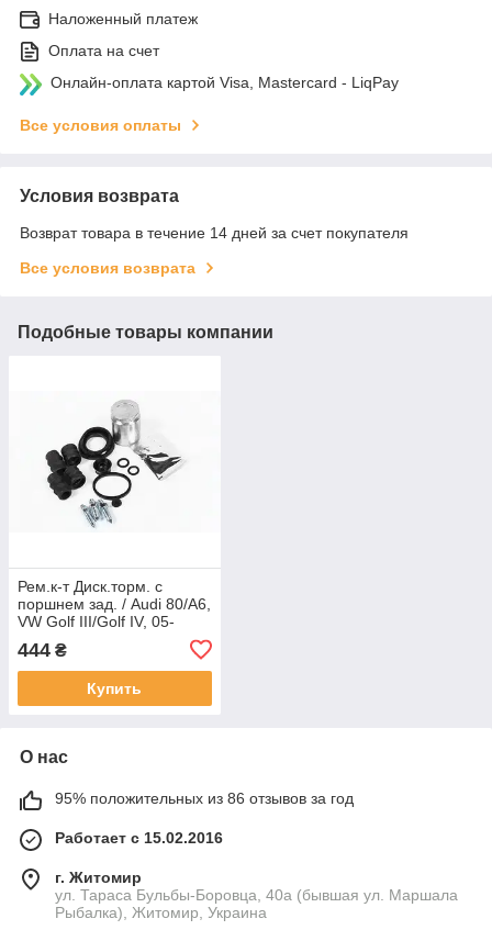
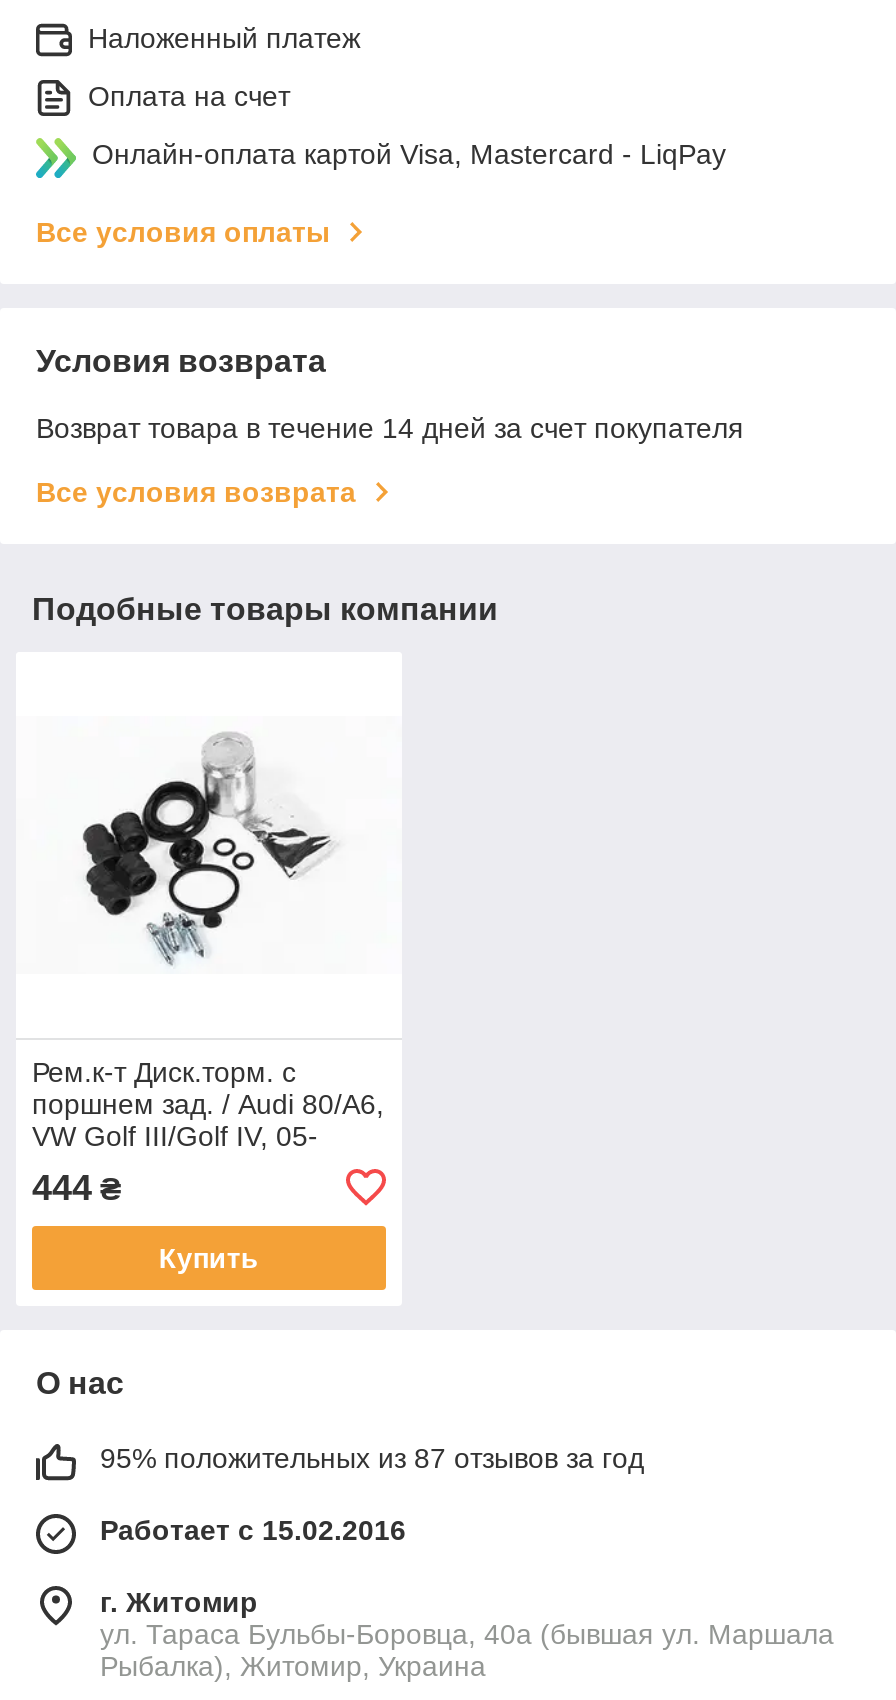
[55,789,354,807] 95% положительных из 86 отзывов за год -> [100,1442,644,1474] 95% положительных из 87 отзывов за год

